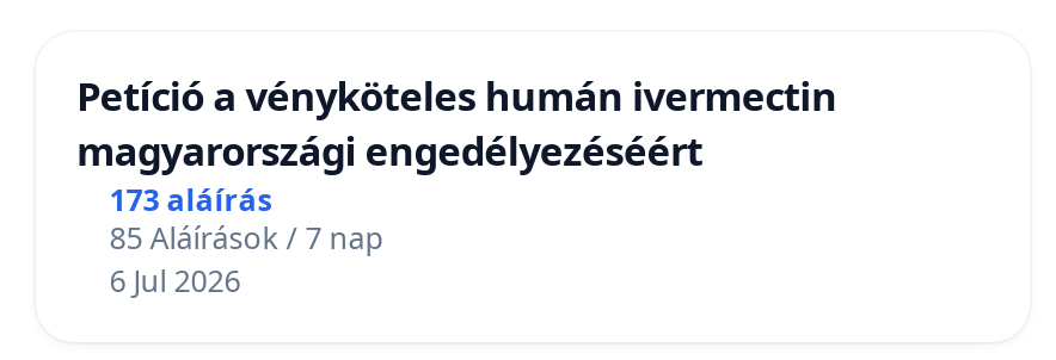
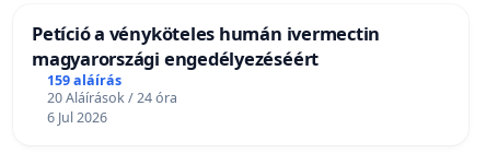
[109,180,272,221] 173 aláírás -> [47,72,121,90] 159 aláírás
[109,218,384,259] 85 Aláírások / 7 nap -> [47,89,177,108] 20 Aláírások / 24 óra

